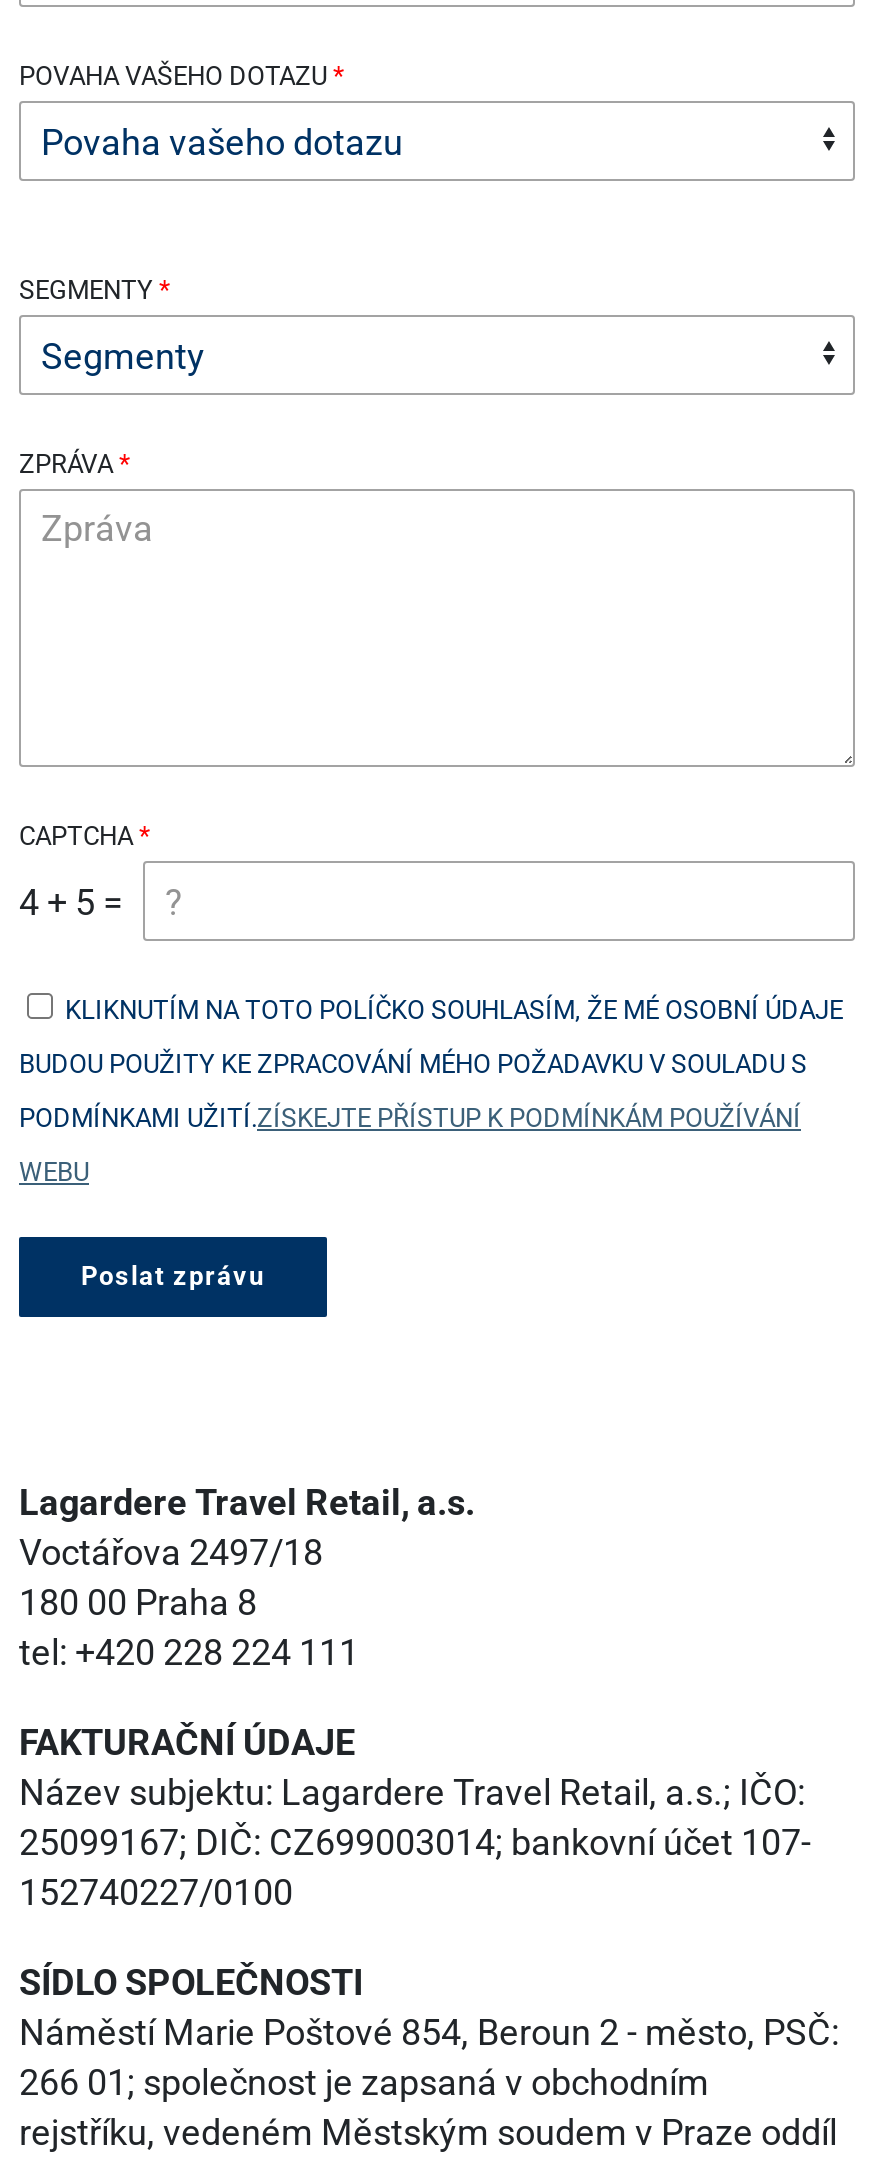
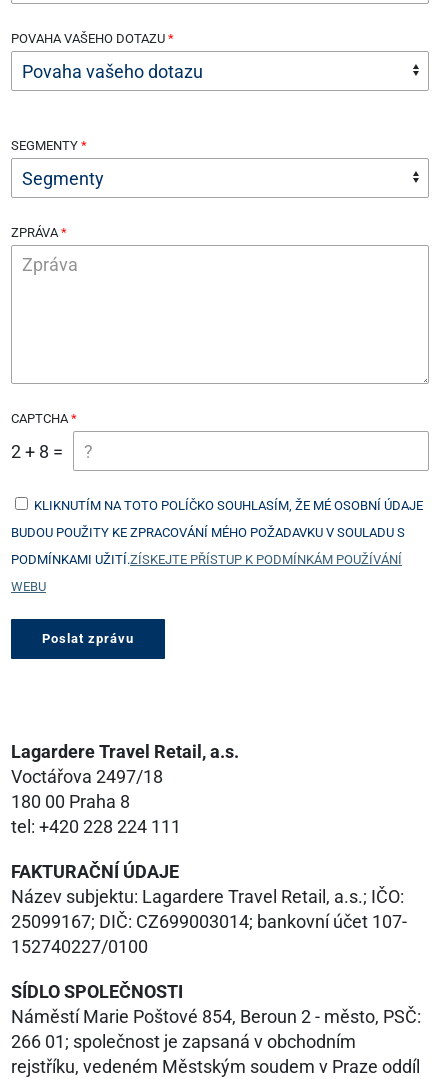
[19,880,123,922] 4 + 5 = -> [11,440,63,461] 2 + 8 =

